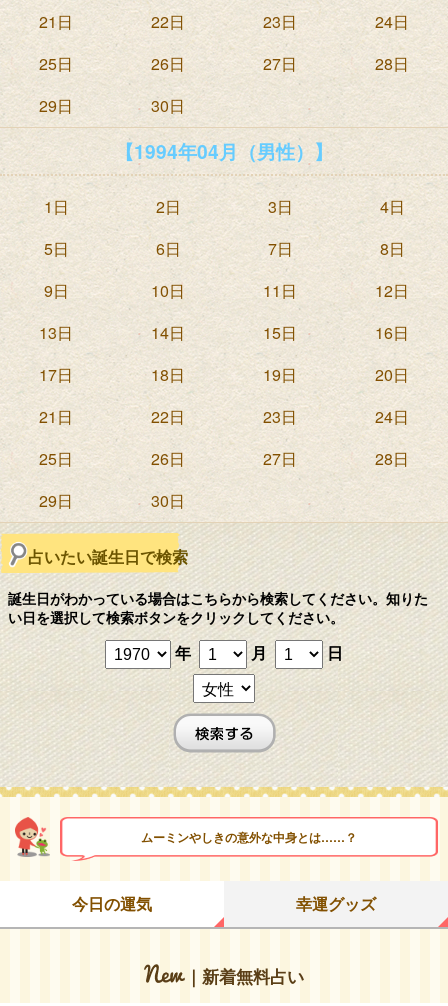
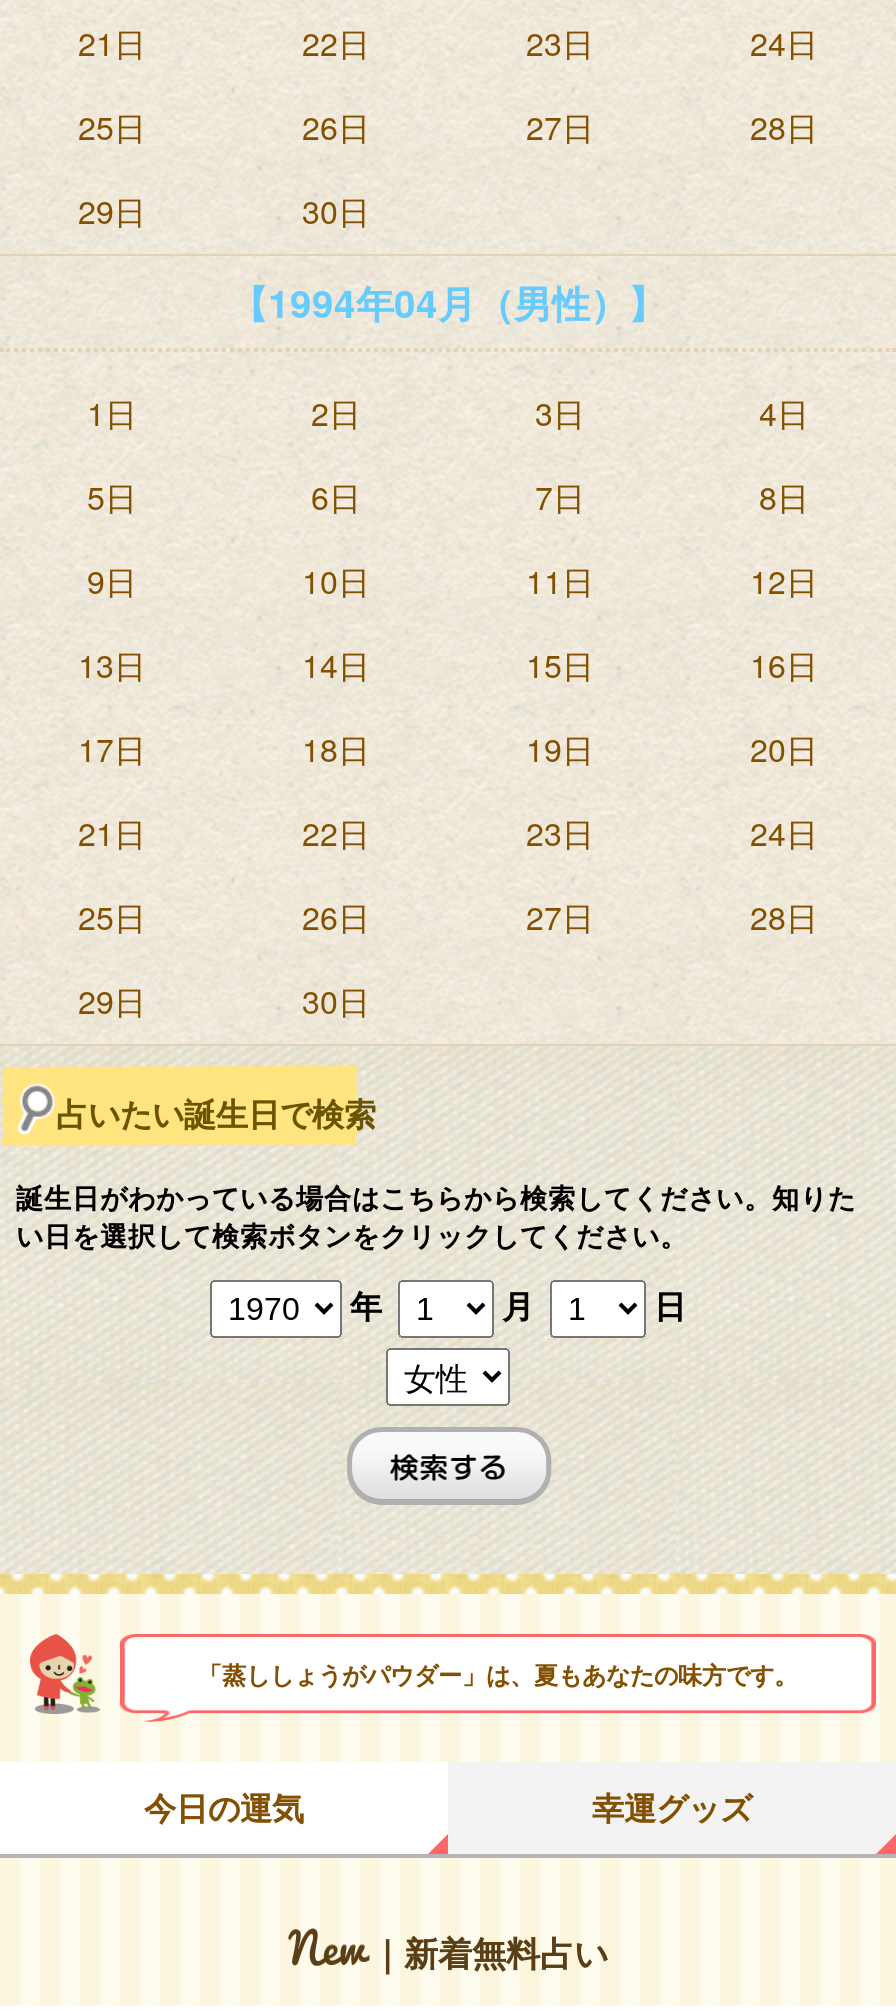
[141,828,357,846] ムーミンやしきの意外な中身とは……？ -> [198,1656,798,1692] 「蒸ししょうがパウダー」は、夏もあなたの味方です。

